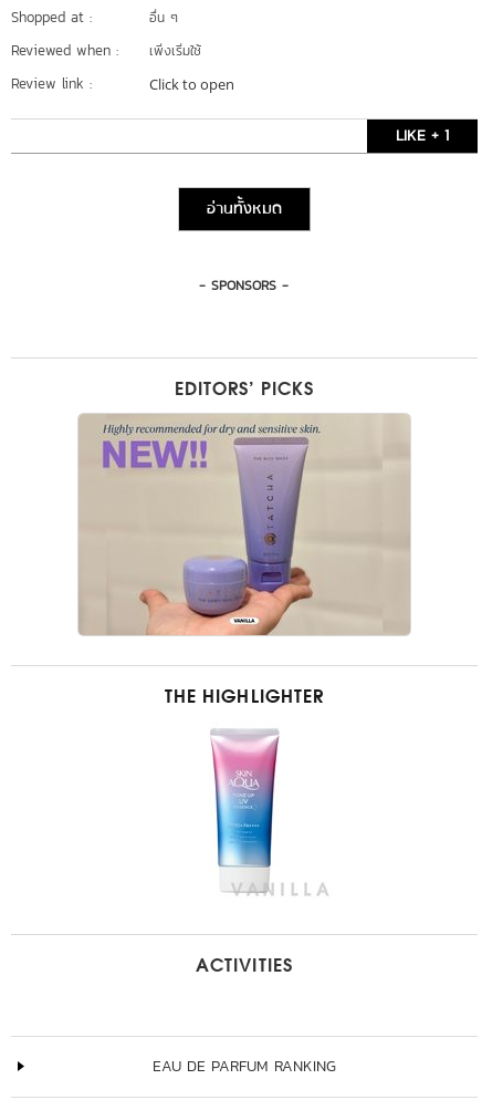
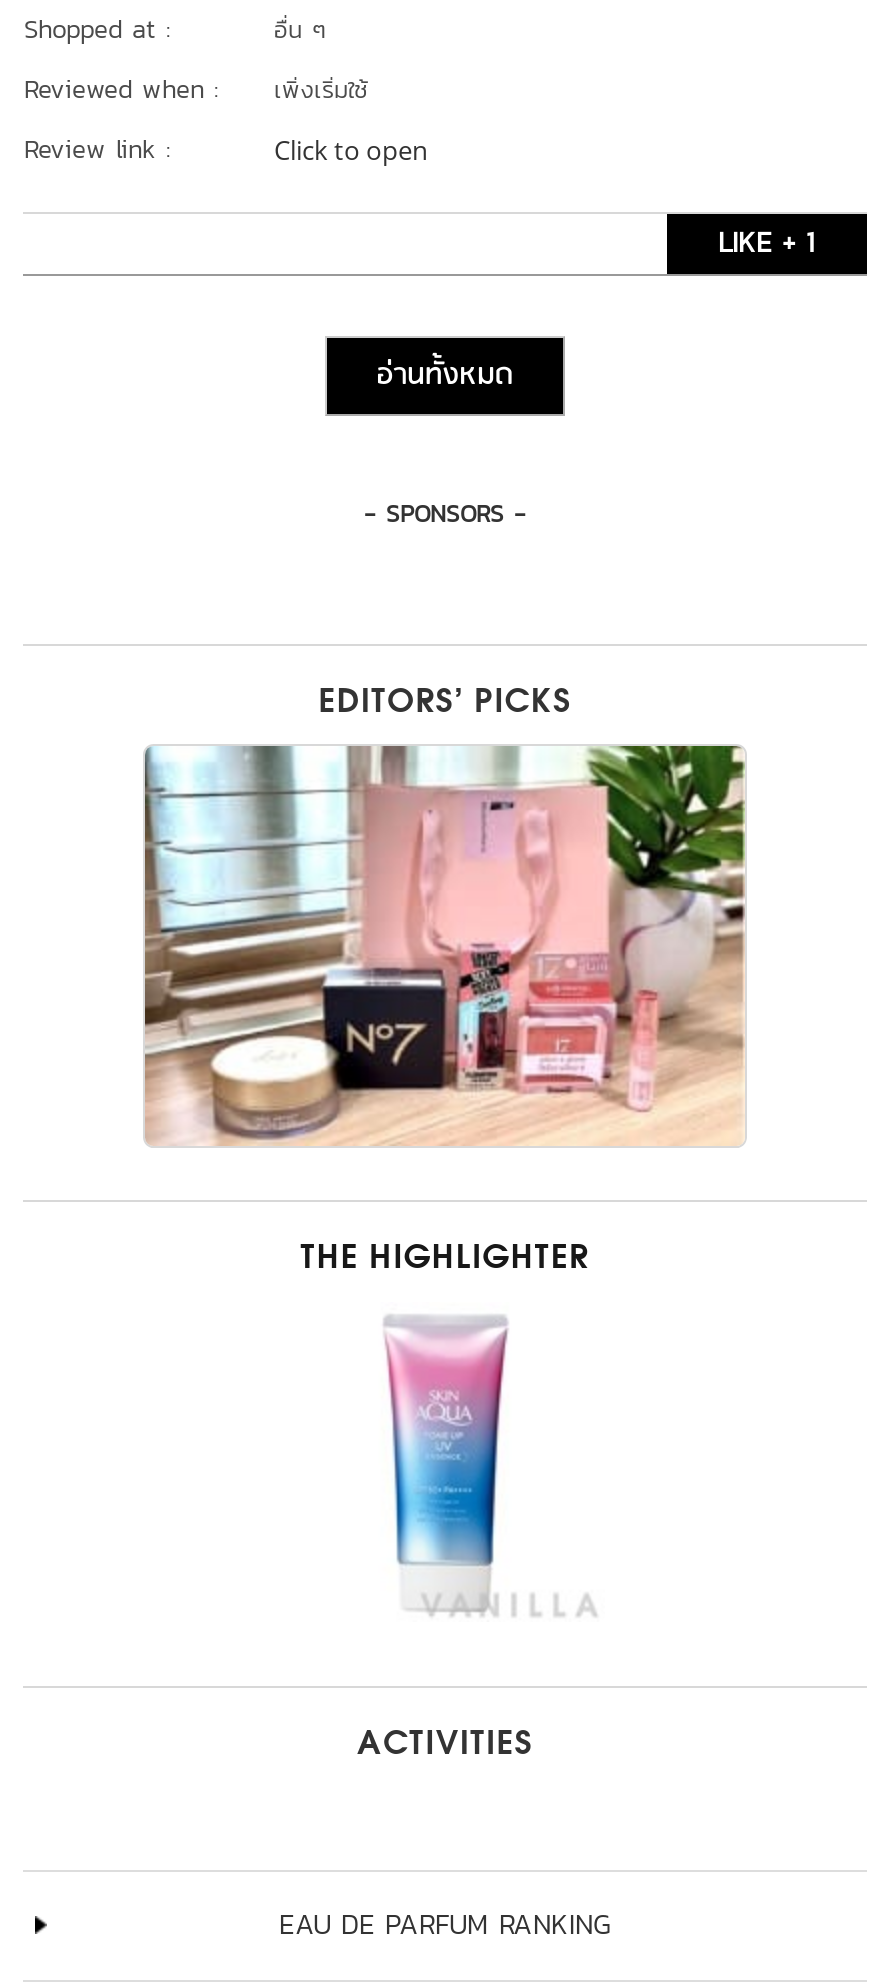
[80,414,410,636] [image] -> [145,744,745,1146] [image]

